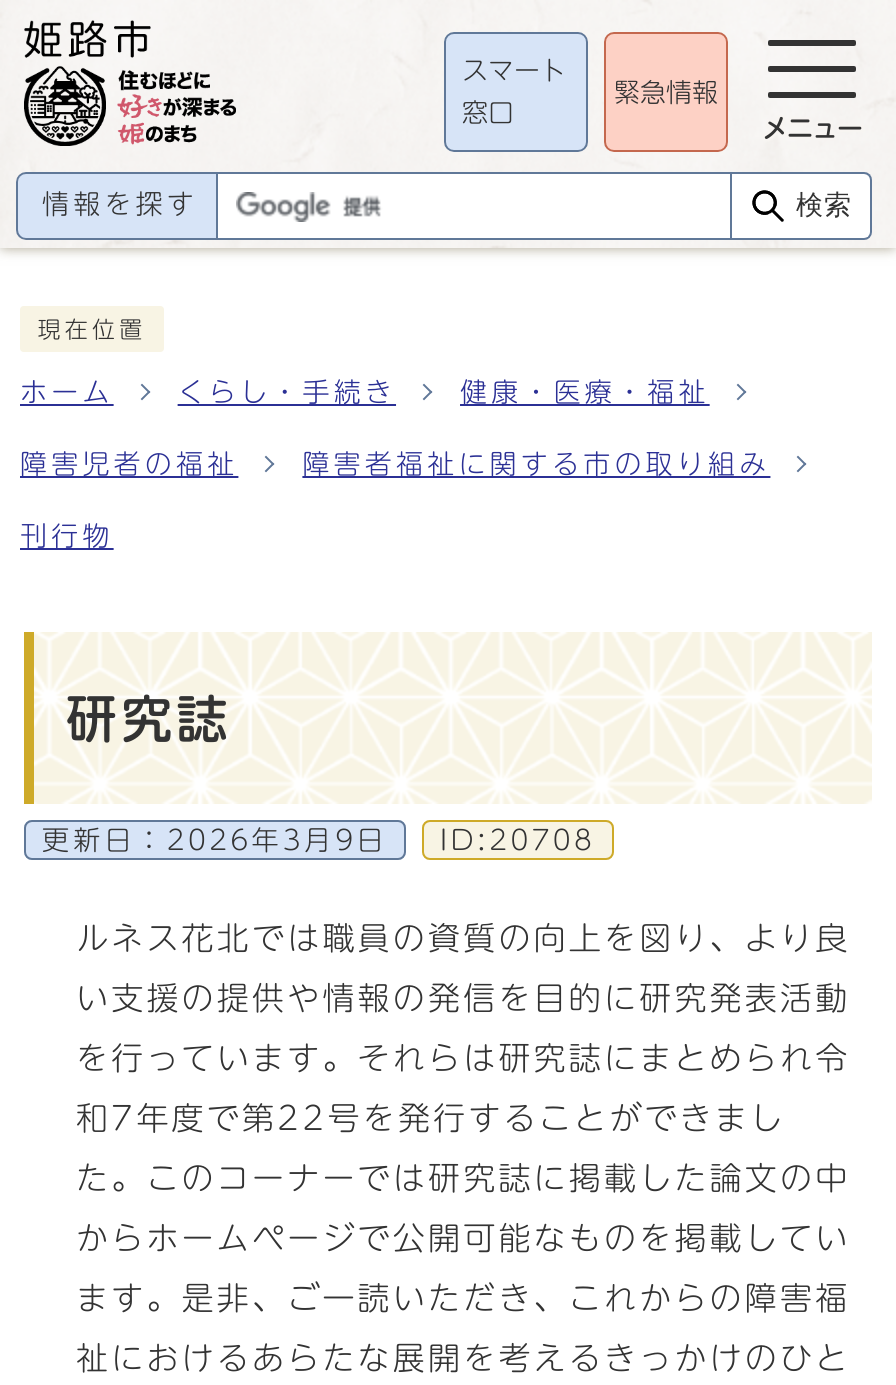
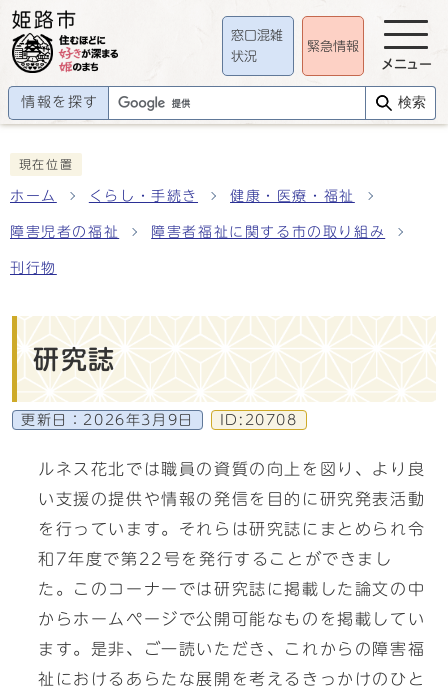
[462,57,566,83] スマート -> [231,29,283,42] 窓口混雑
[462,101,514,127] 窓口 -> [231,50,257,63] 状況

